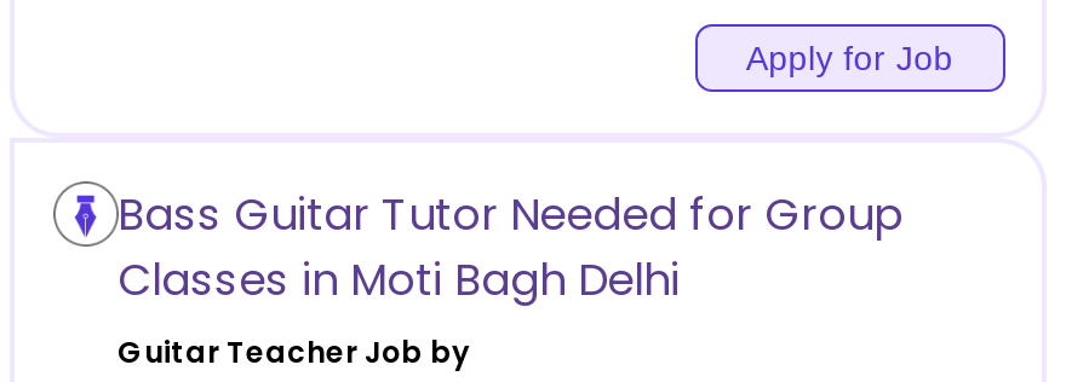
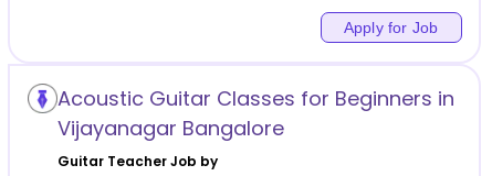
[118,183,902,308] Bass Guitar Tutor Needed for Group | Classes in Moti Bagh Delhi -> [57,84,454,141] Acoustic Guitar Classes for Beginners in | Vijayanagar Bangalore

